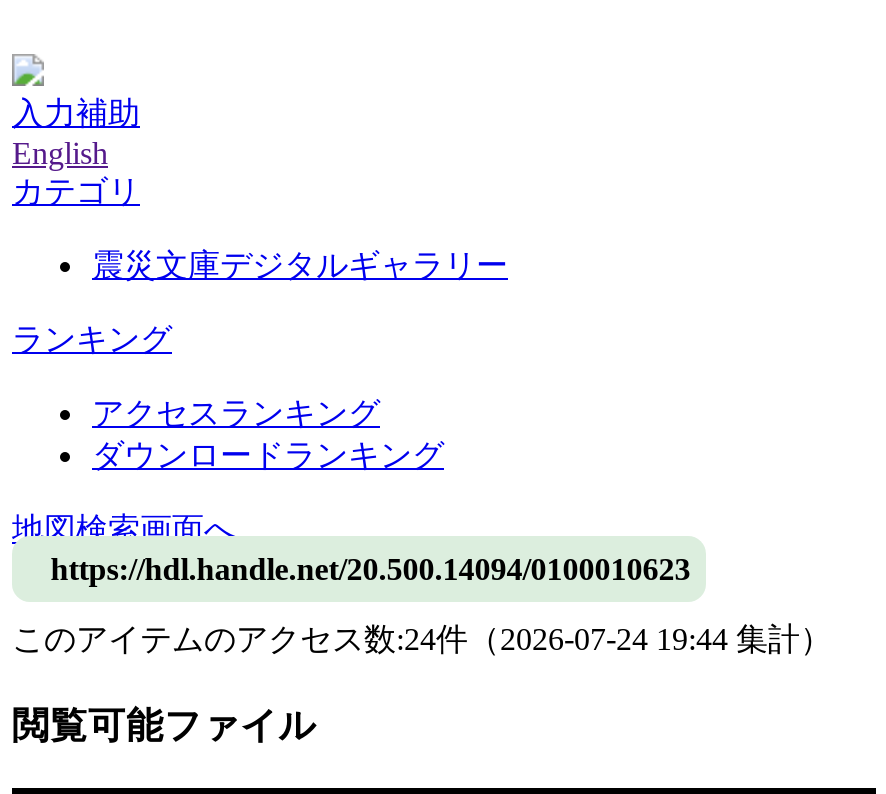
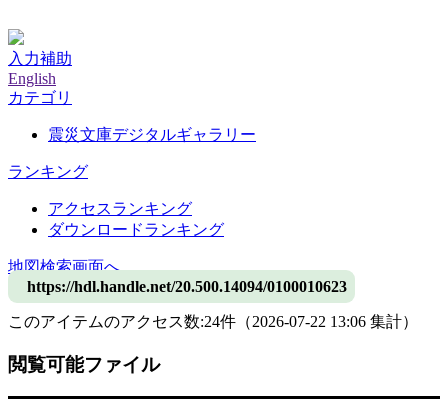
[12,622,832,656] このアイテムのアクセス数:24件（2026-07-24 19:44 集計） -> [8,313,418,330] このアイテムのアクセス数:24件（2026-07-22 13:06 集計）

